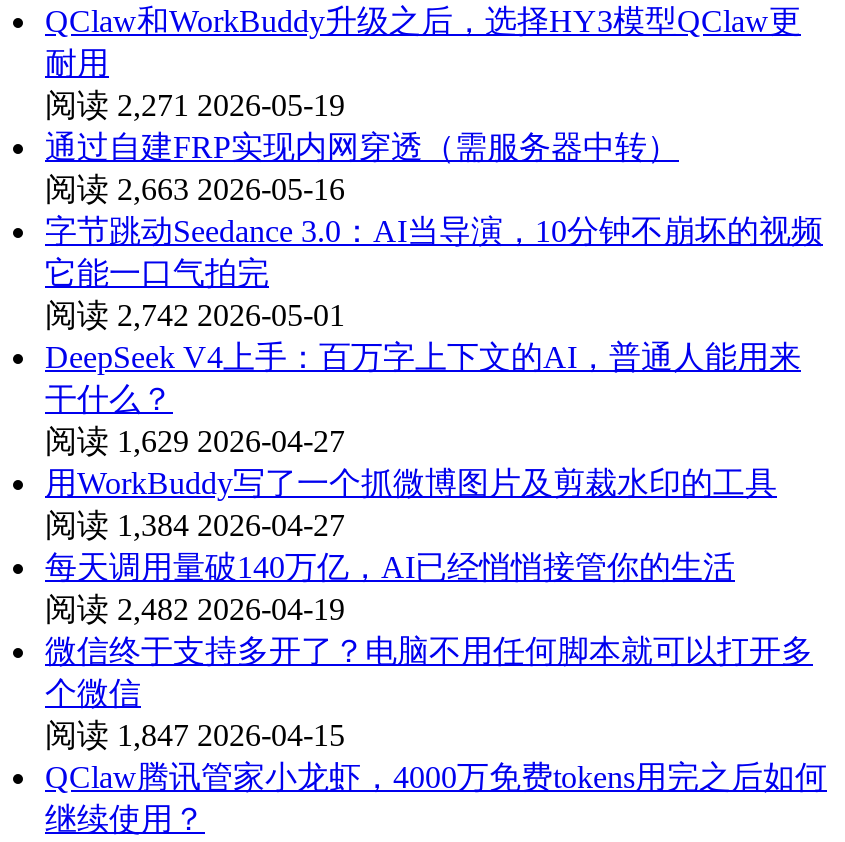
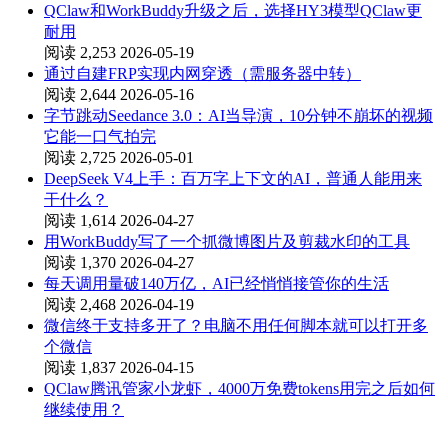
[45,88,345,122] 阅读 2,271 2026-05-19 -> [44,44,194,61] 阅读 2,253 2026-05-19
[45,172,345,206] 阅读 2,663 2026-05-16 -> [44,86,194,103] 阅读 2,644 2026-05-16
[45,298,345,332] 阅读 2,742 2026-05-01 -> [44,149,194,166] 阅读 2,725 2026-05-01
[45,424,345,458] 阅读 1,629 2026-04-27 -> [44,212,194,229] 阅读 1,614 2026-04-27
[45,508,345,542] 阅读 1,384 2026-04-27 -> [44,254,194,271] 阅读 1,370 2026-04-27
[45,592,345,626] 阅读 2,482 2026-04-19 -> [44,296,194,313] 阅读 2,468 2026-04-19
[45,718,345,752] 阅读 1,847 2026-04-15 -> [44,359,194,376] 阅读 1,837 2026-04-15

